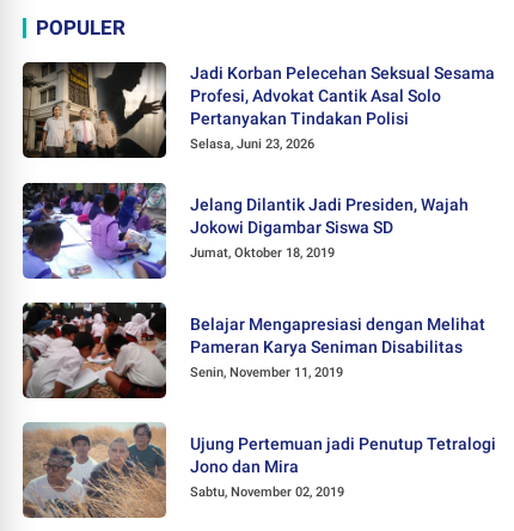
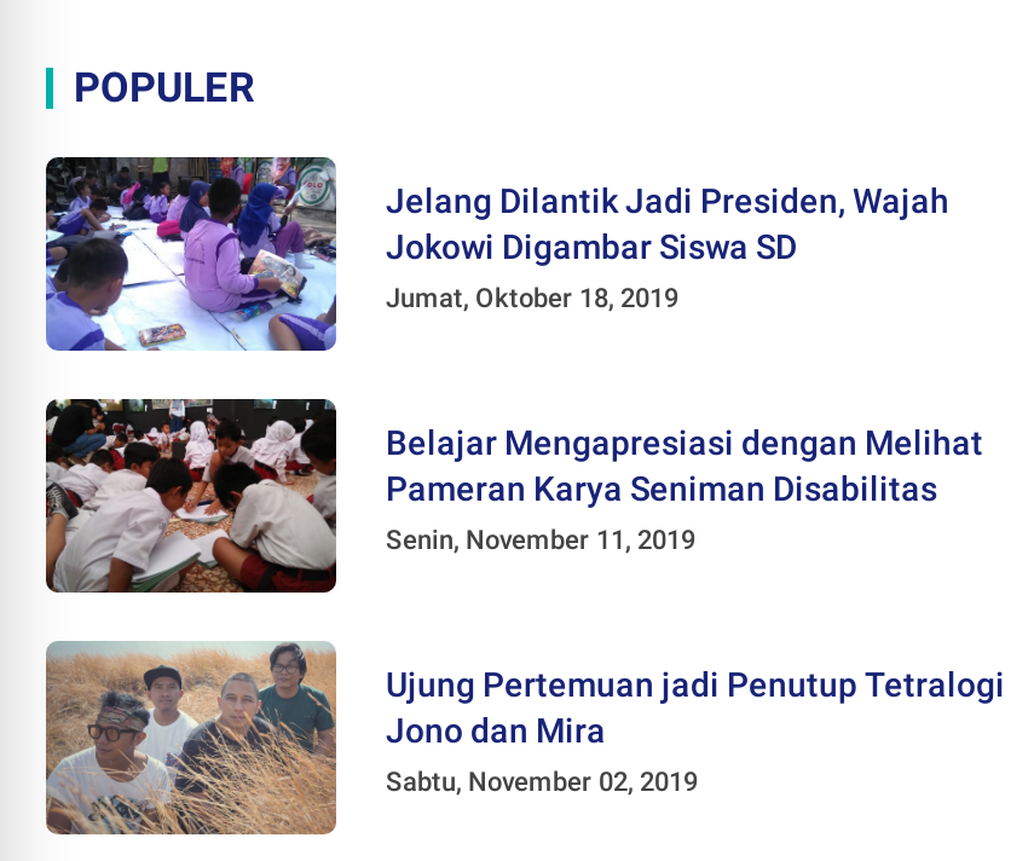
[22,61,495,159] [image] | Jadi Korban Pelecehan Seksual Sesama | Profesi, Advokat Cantik Asal Solo | Pertanyakan Tindakan Polisi | Selasa, Juni 23, 2026 -> none

